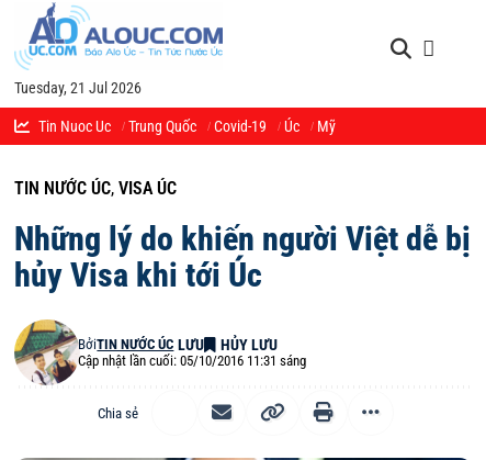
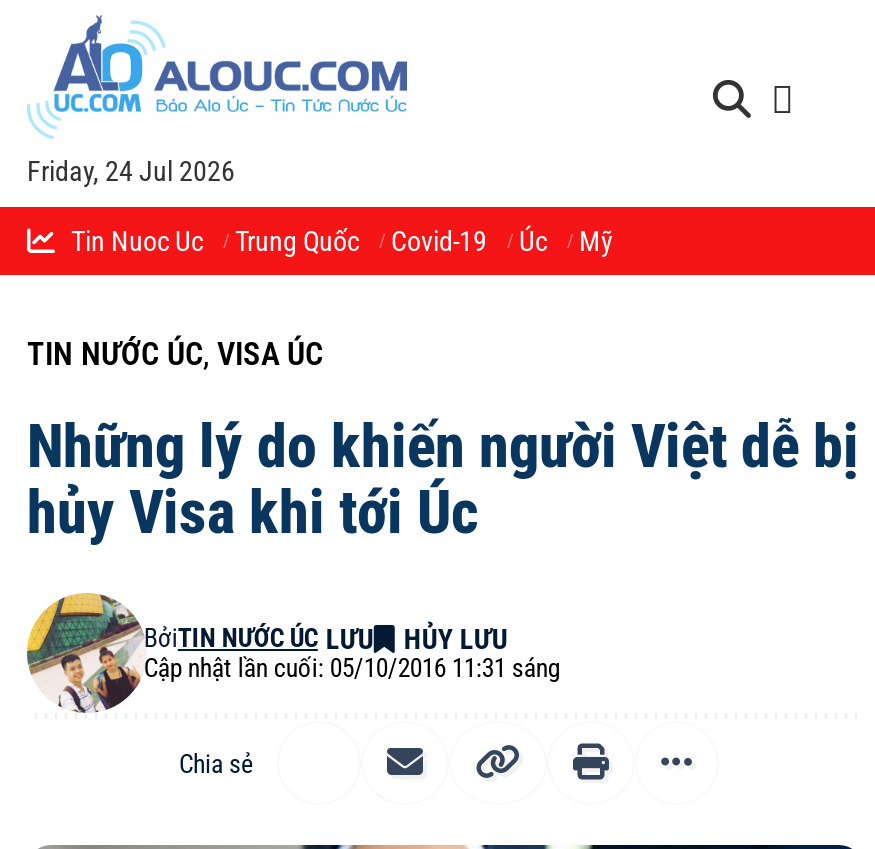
[14,79,142,96] Tuesday, 21 Jul 2026 -> [27,154,235,186] Friday, 24 Jul 2026

